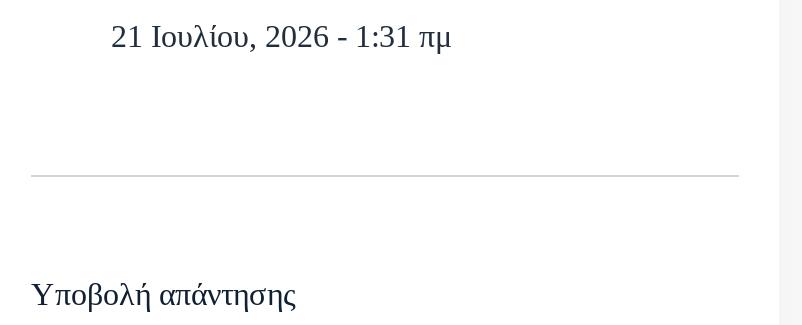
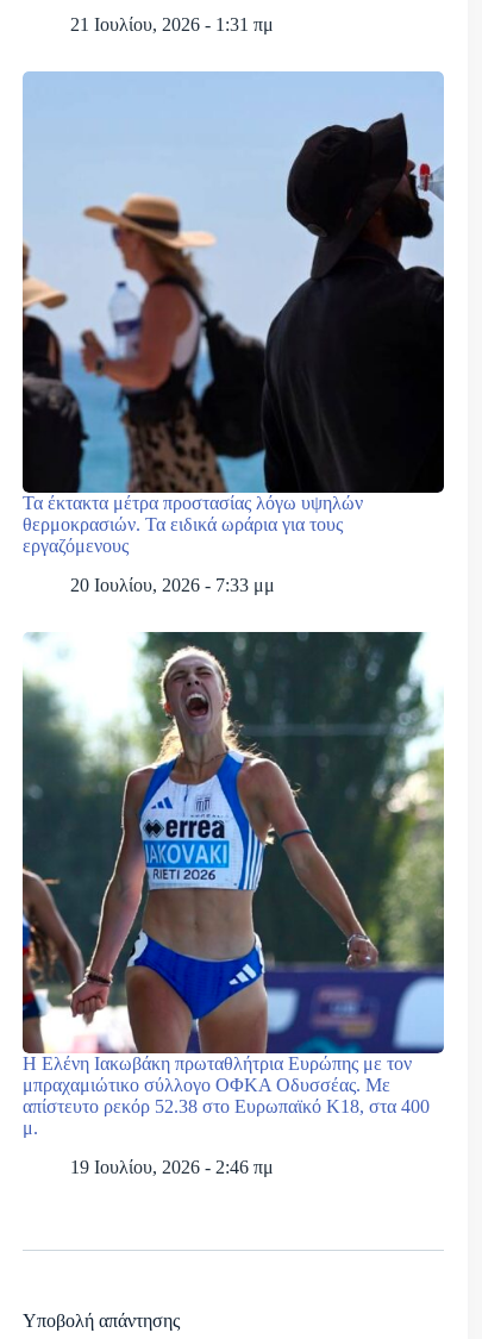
none -> [21,71,445,595] [image] | Τα έκτακτα μέτρα προστασίας λόγω υψηλών | θερμοκρασιών. Τα ειδικά ωράρια για τους | εργαζόμενους | 20 Ιουλίου, 2026 - 7:33 μμ
none -> [21,631,445,1177] [image] | Η Ελένη Ιακωβάκη πρωταθλήτρια Ευρώπης με τον | μπραχαμιώτικο σύλλογο ΟΦΚΑ Οδυσσέας. Με | απίστευτο ρεκόρ 52.38 στο Ευρωπαϊκό Κ18, στα 400 | μ. | 19 Ιουλίου, 2026 - 2:46 πμ

